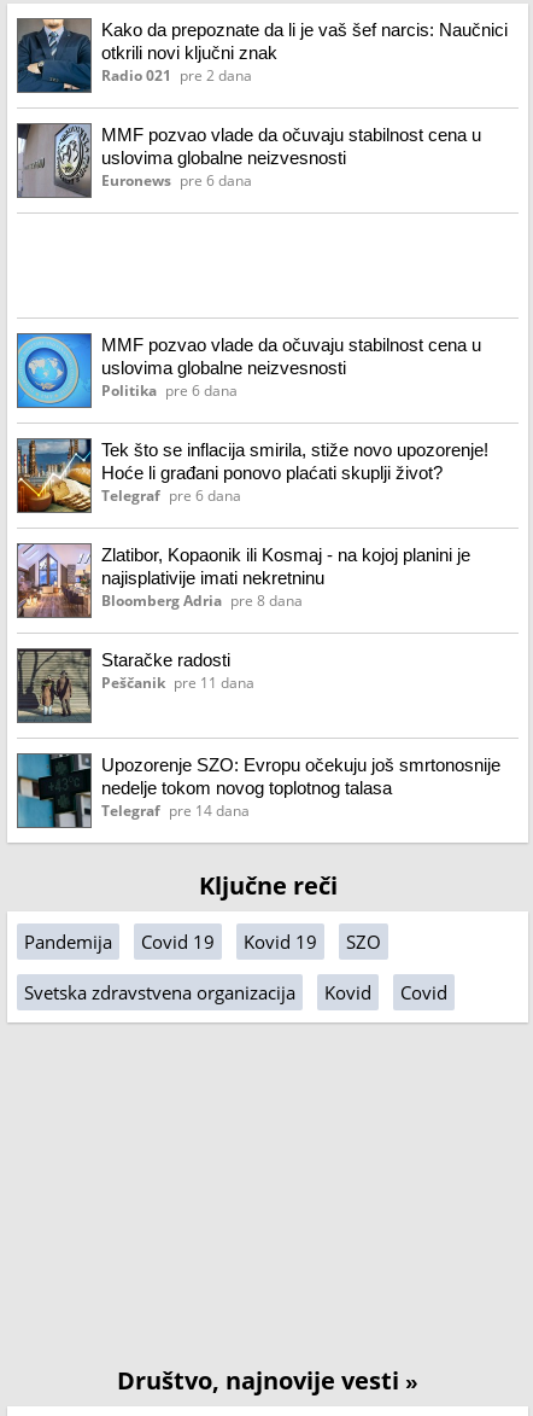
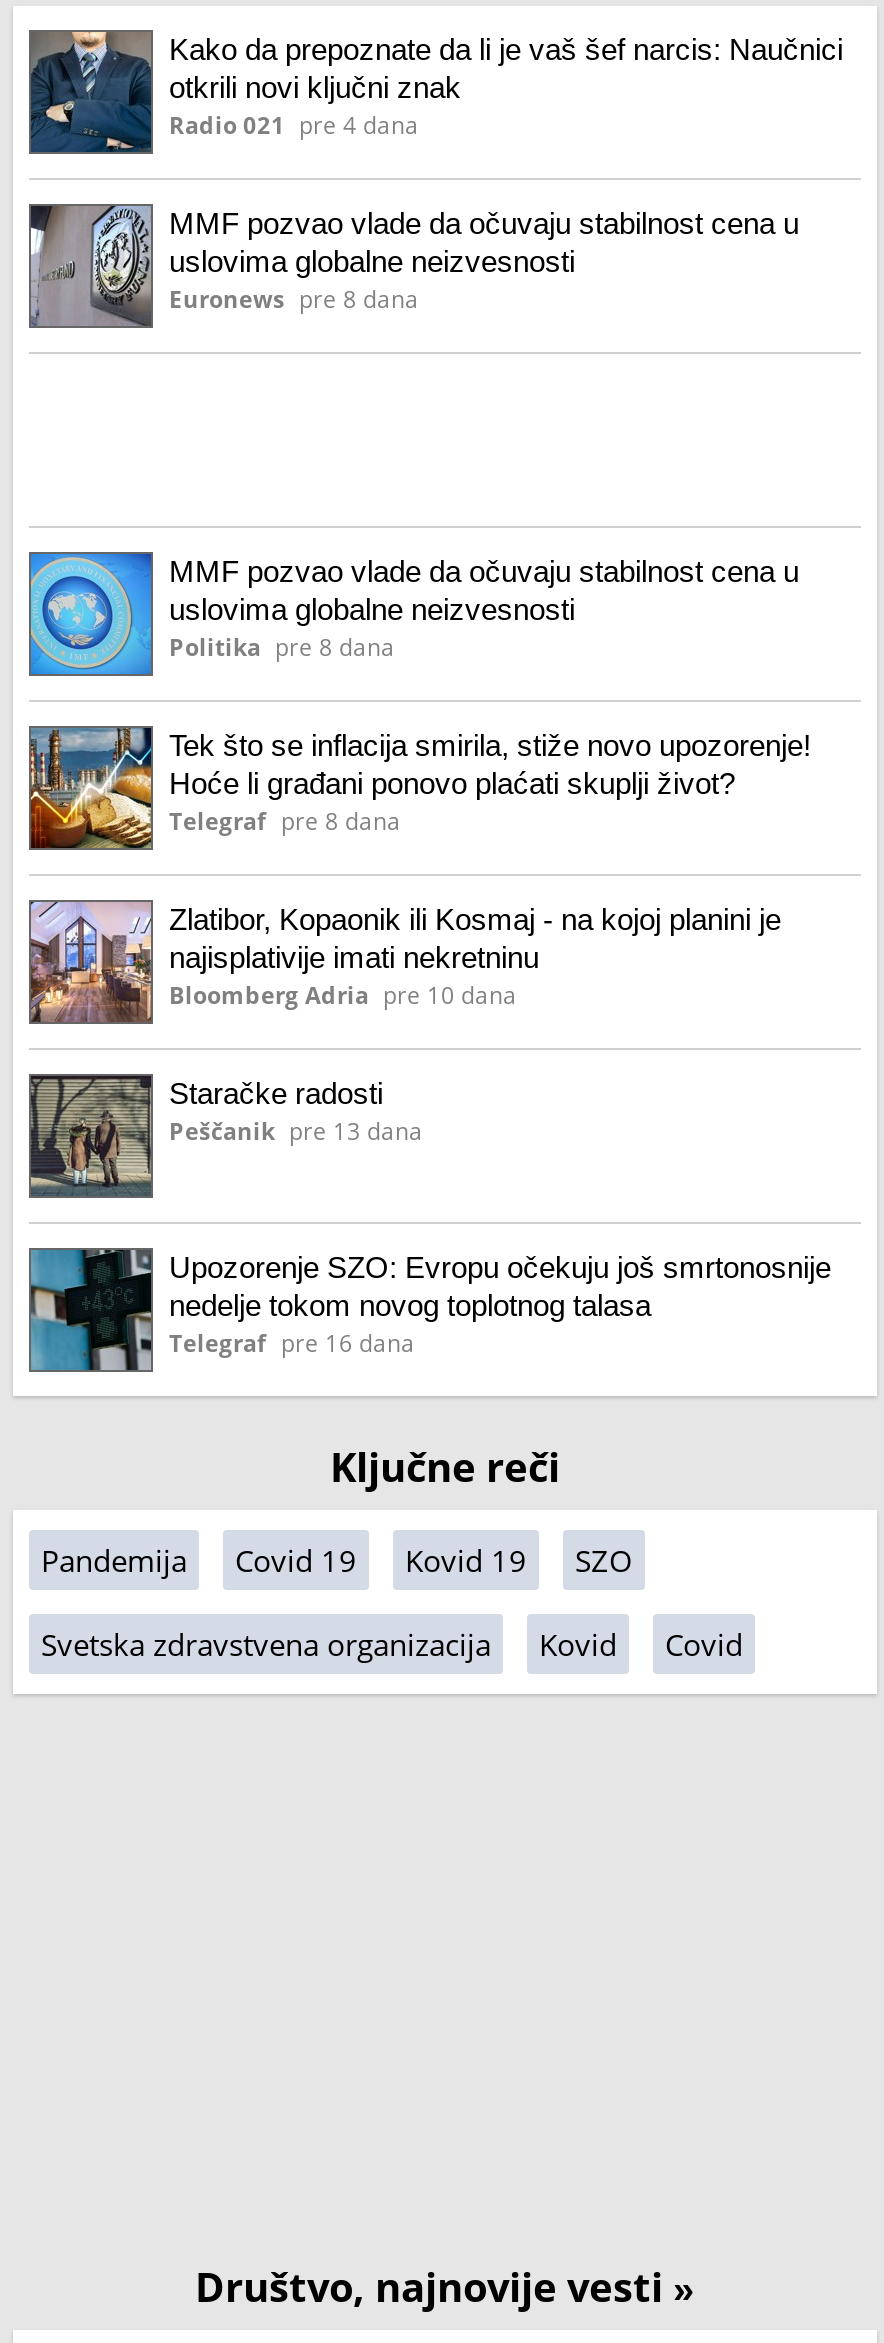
[101,66,252,85] Radio 021 pre 2 dana -> [169,110,419,140] Radio 021 pre 4 dana
[101,171,252,190] Euronews pre 6 dana -> [169,284,419,314] Euronews pre 8 dana
[101,381,238,400] Politika pre 6 dana -> [169,632,395,662] Politika pre 8 dana
[101,486,241,505] Telegraf pre 6 dana -> [169,806,401,836] Telegraf pre 8 dana
[101,592,303,610] Bloomberg Adria pre 8 dana -> [169,980,517,1010] Bloomberg Adria pre 10 dana
[101,674,254,692] Peščanik pre 11 dana -> [169,1116,423,1146] Peščanik pre 13 dana
[101,802,250,820] Telegraf pre 14 dana -> [169,1328,415,1358] Telegraf pre 16 dana

